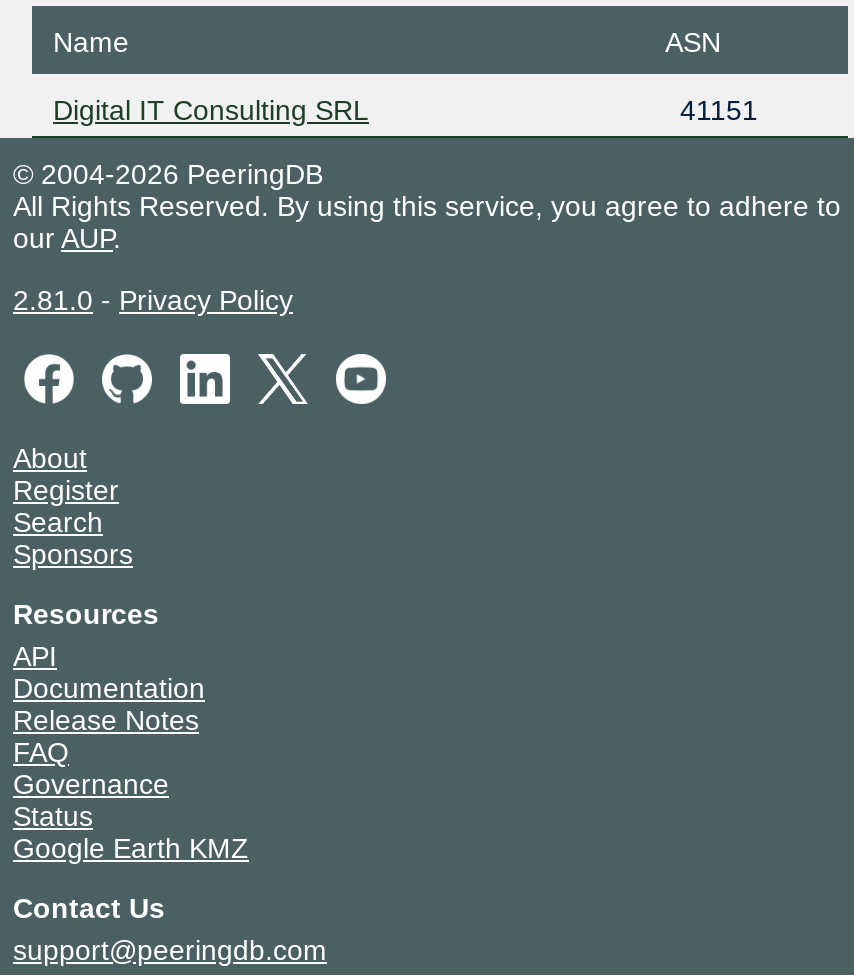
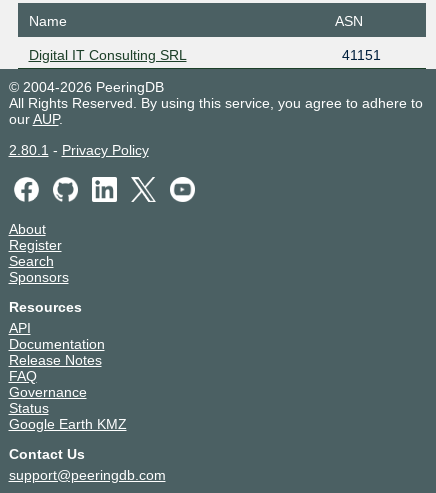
[13,284,293,316] 2.81.0 - Privacy Policy -> [8,142,148,158] 2.80.1 - Privacy Policy

